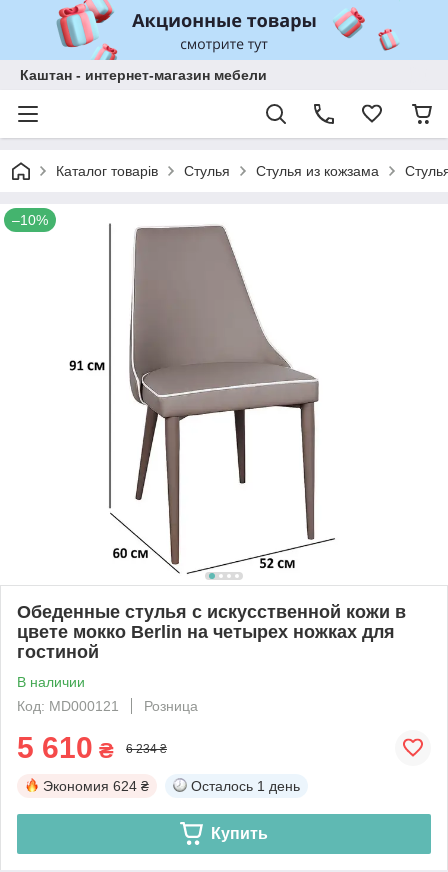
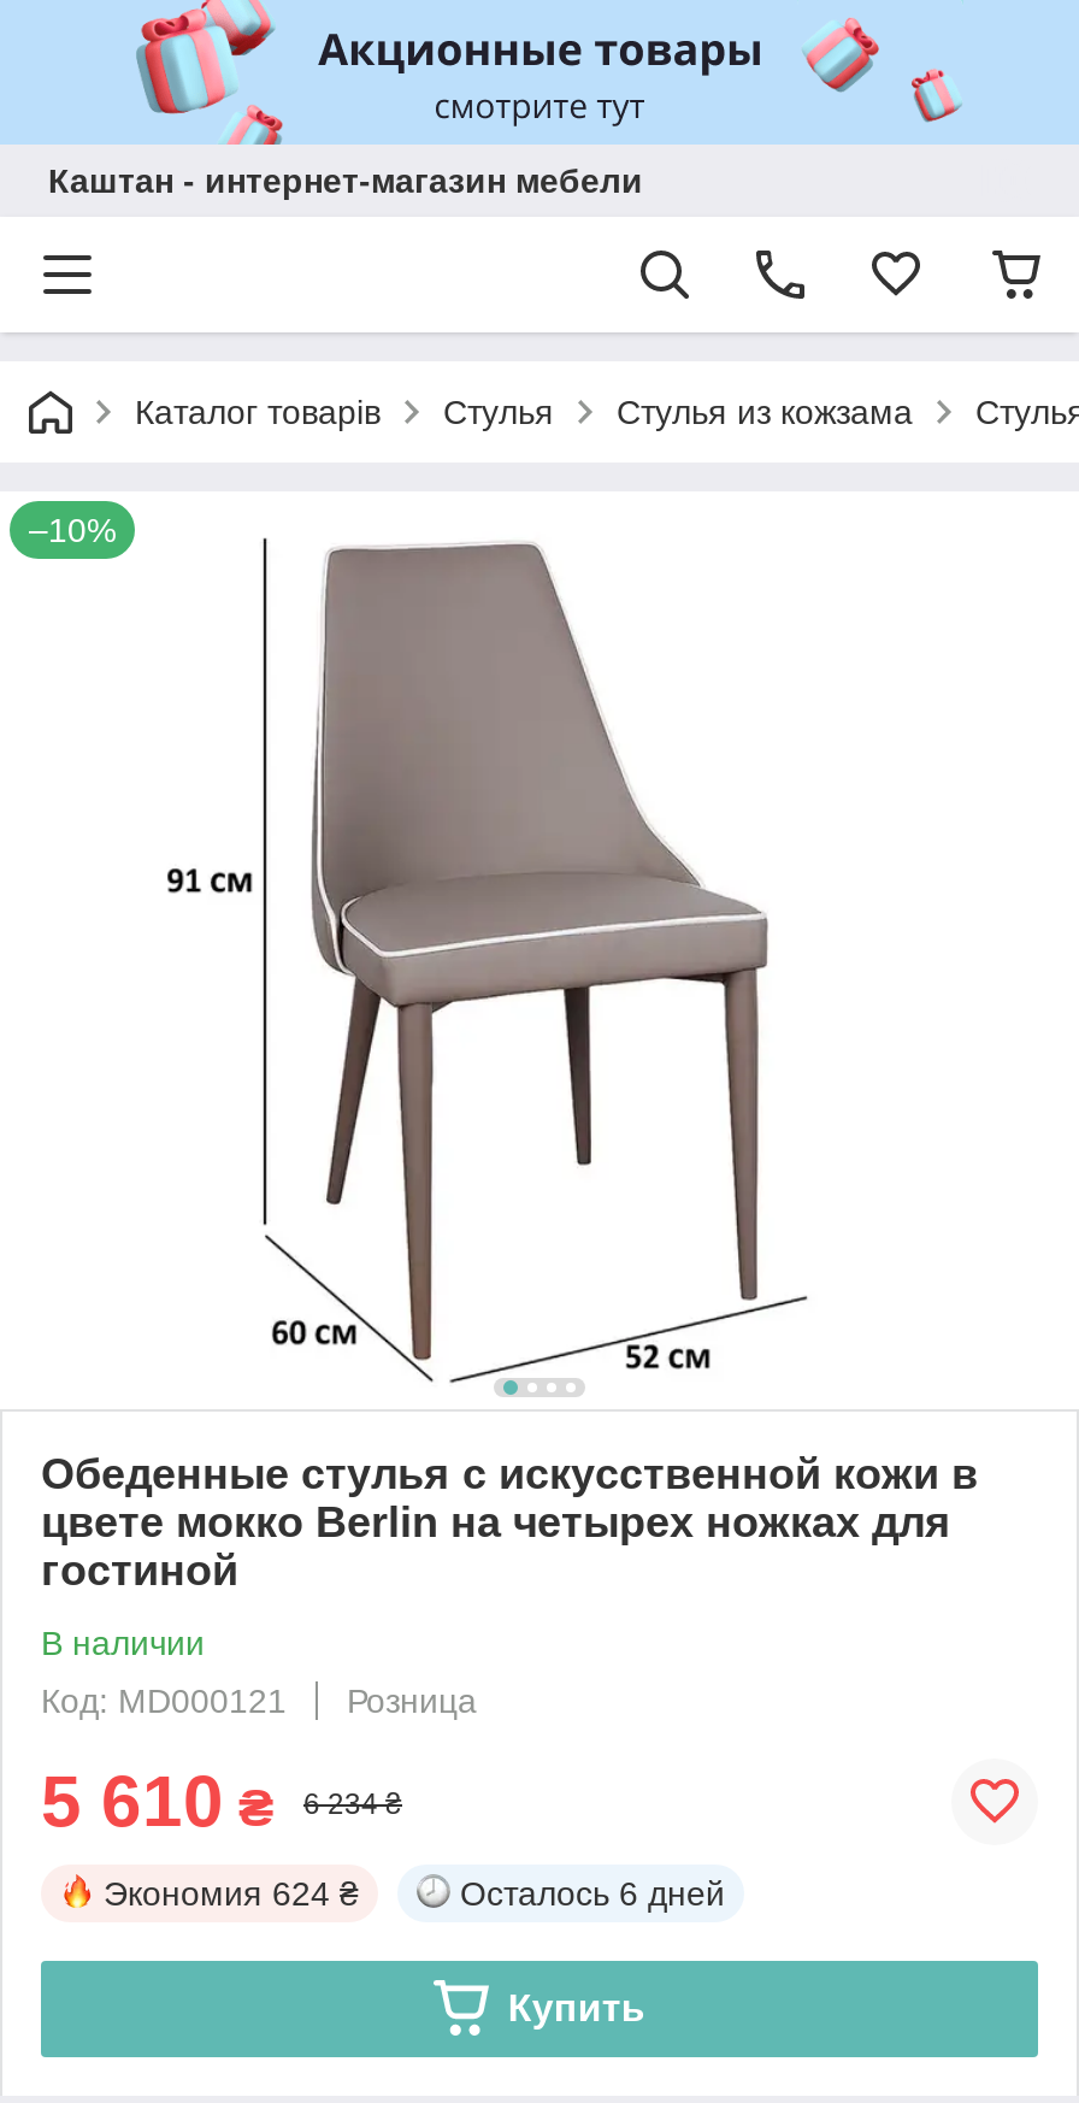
[191,778,300,794] Осталось 1 день -> [460,1874,725,1912] Осталось 6 дней

